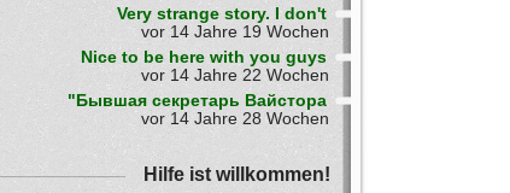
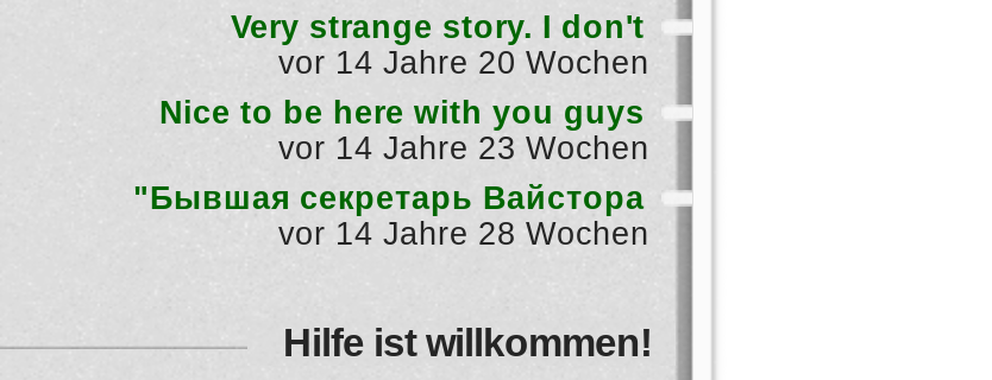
[141,22,329,40] vor 14 Jahre 19 Wochen -> [278,44,649,80] vor 14 Jahre 20 Wochen
[141,66,329,84] vor 14 Jahre 22 Wochen -> [278,130,649,166] vor 14 Jahre 23 Wochen

